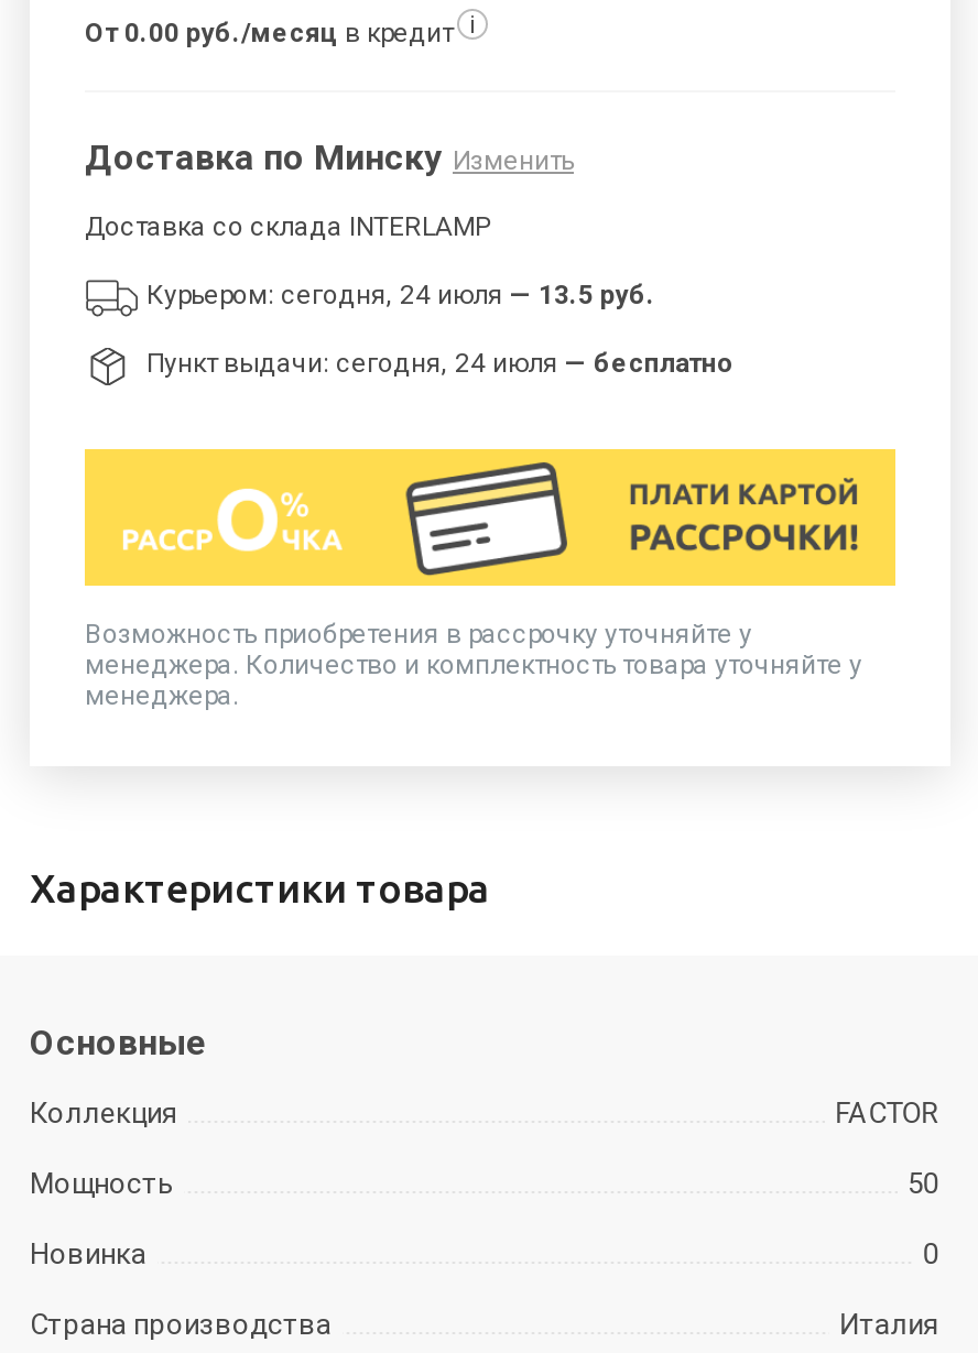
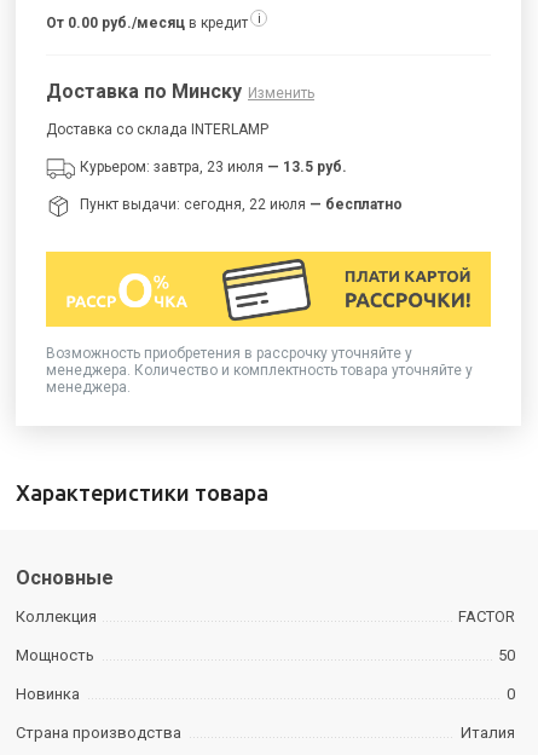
[146,279,655,310] Курьером: сегодня, 24 июля — 13.5 руб. -> [80,158,347,175] Курьером: завтра, 23 июля — 13.5 руб.
[146,347,735,378] Пункт выдачи: сегодня, 24 июля — бесплатно -> [80,196,403,213] Пункт выдачи: сегодня, 22 июля — бесплатно

